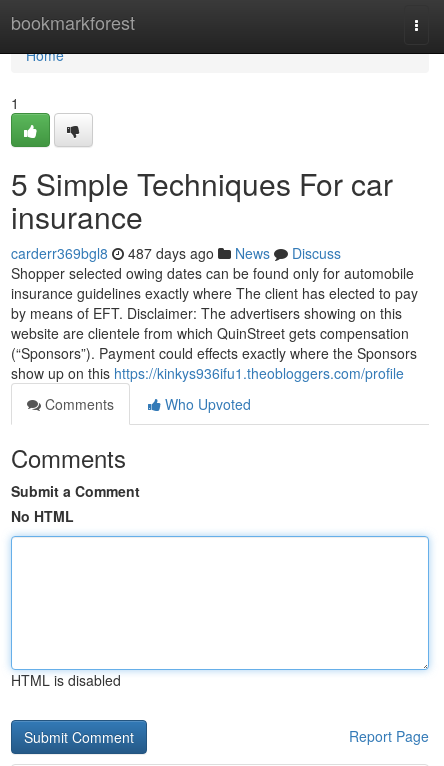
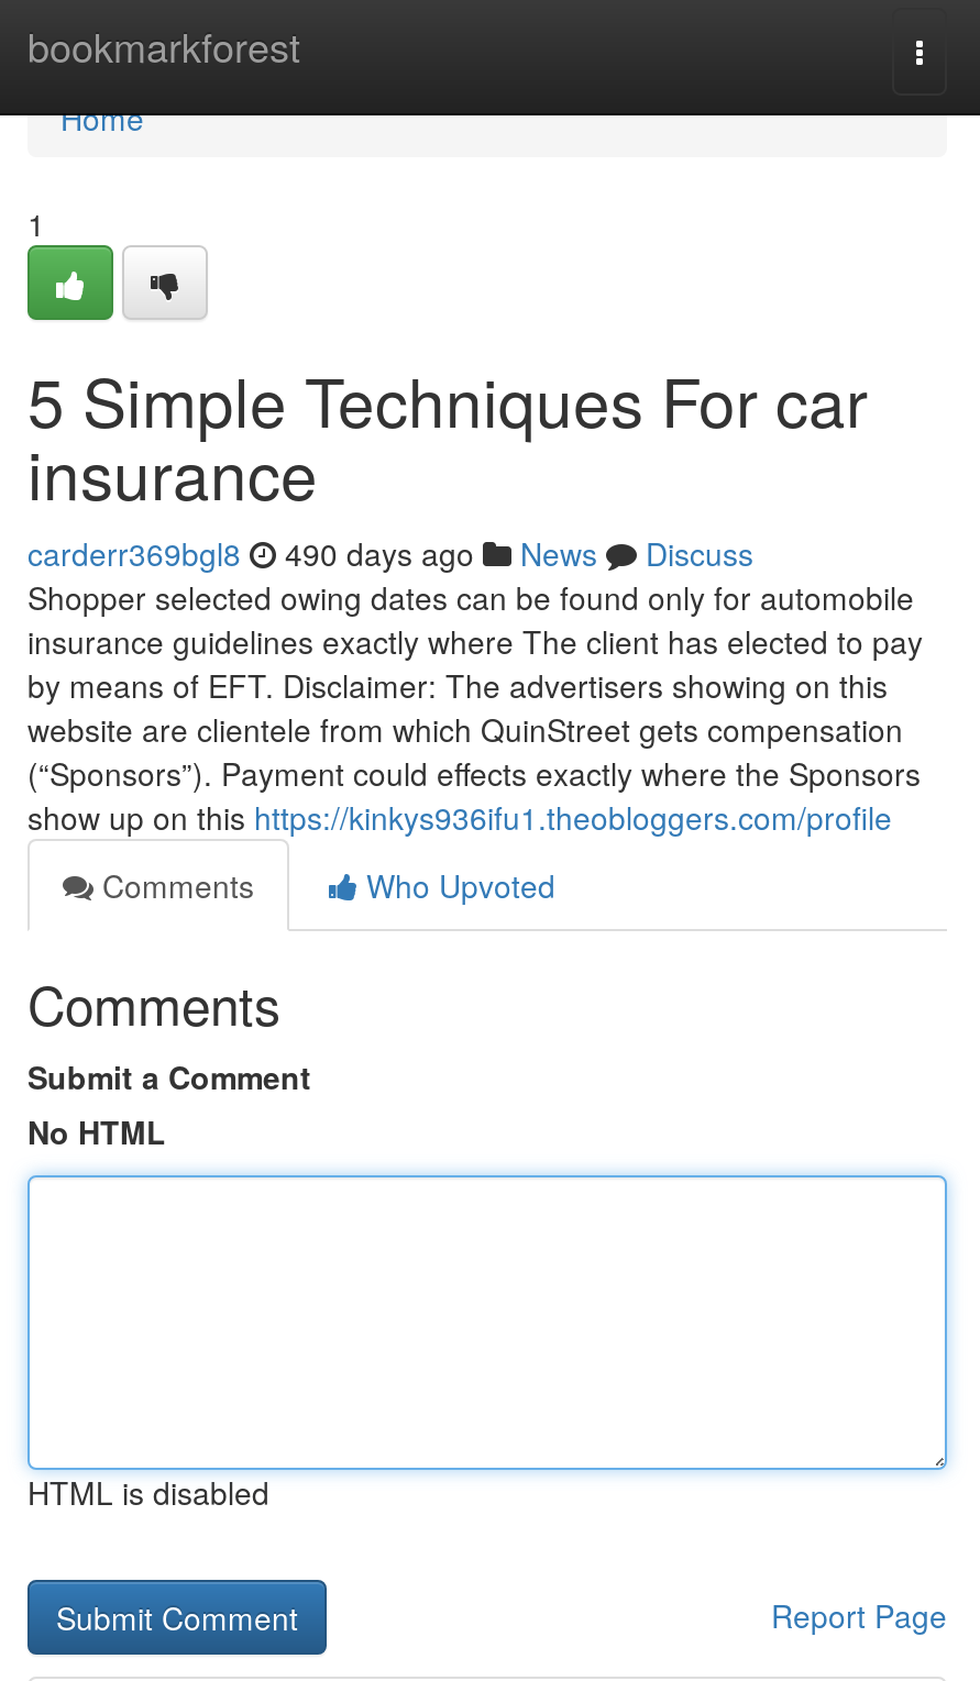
[11,243,341,263] carderr369bgl8 487 days ago News Discuss -> [27,531,753,575] carderr369bgl8 490 days ago News Discuss

